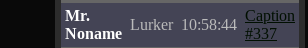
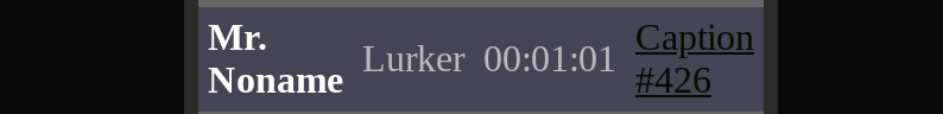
[130,16,237,33] Lurker 10:58:44 -> [362,38,616,78] Lurker 00:01:01
[245,25,277,42] #337 -> [635,59,711,100] #426

